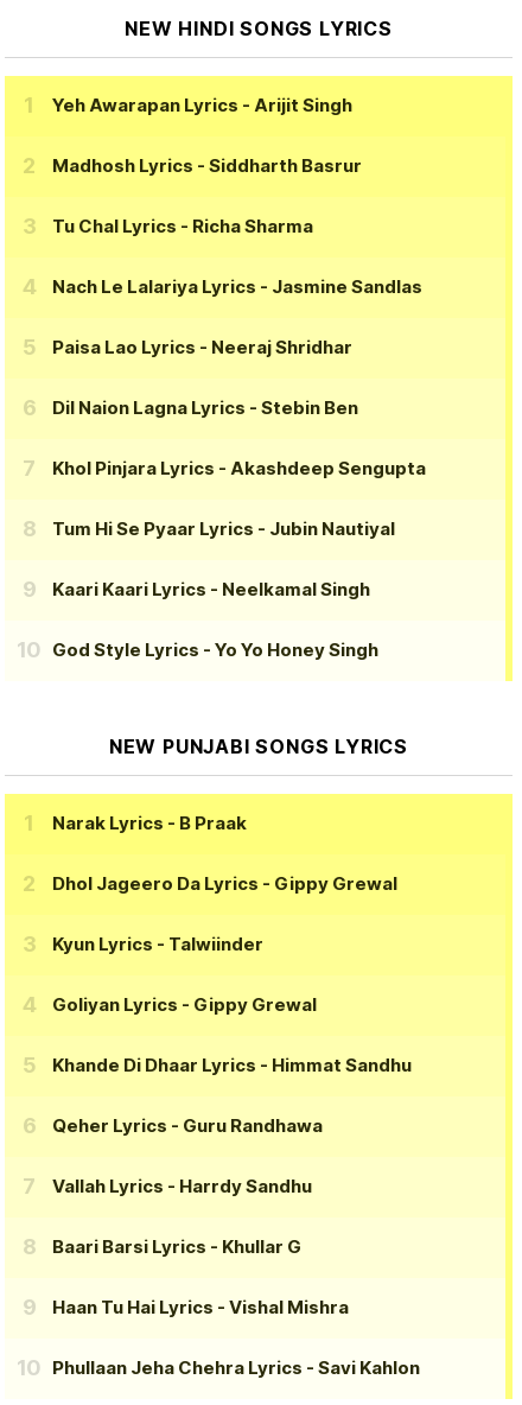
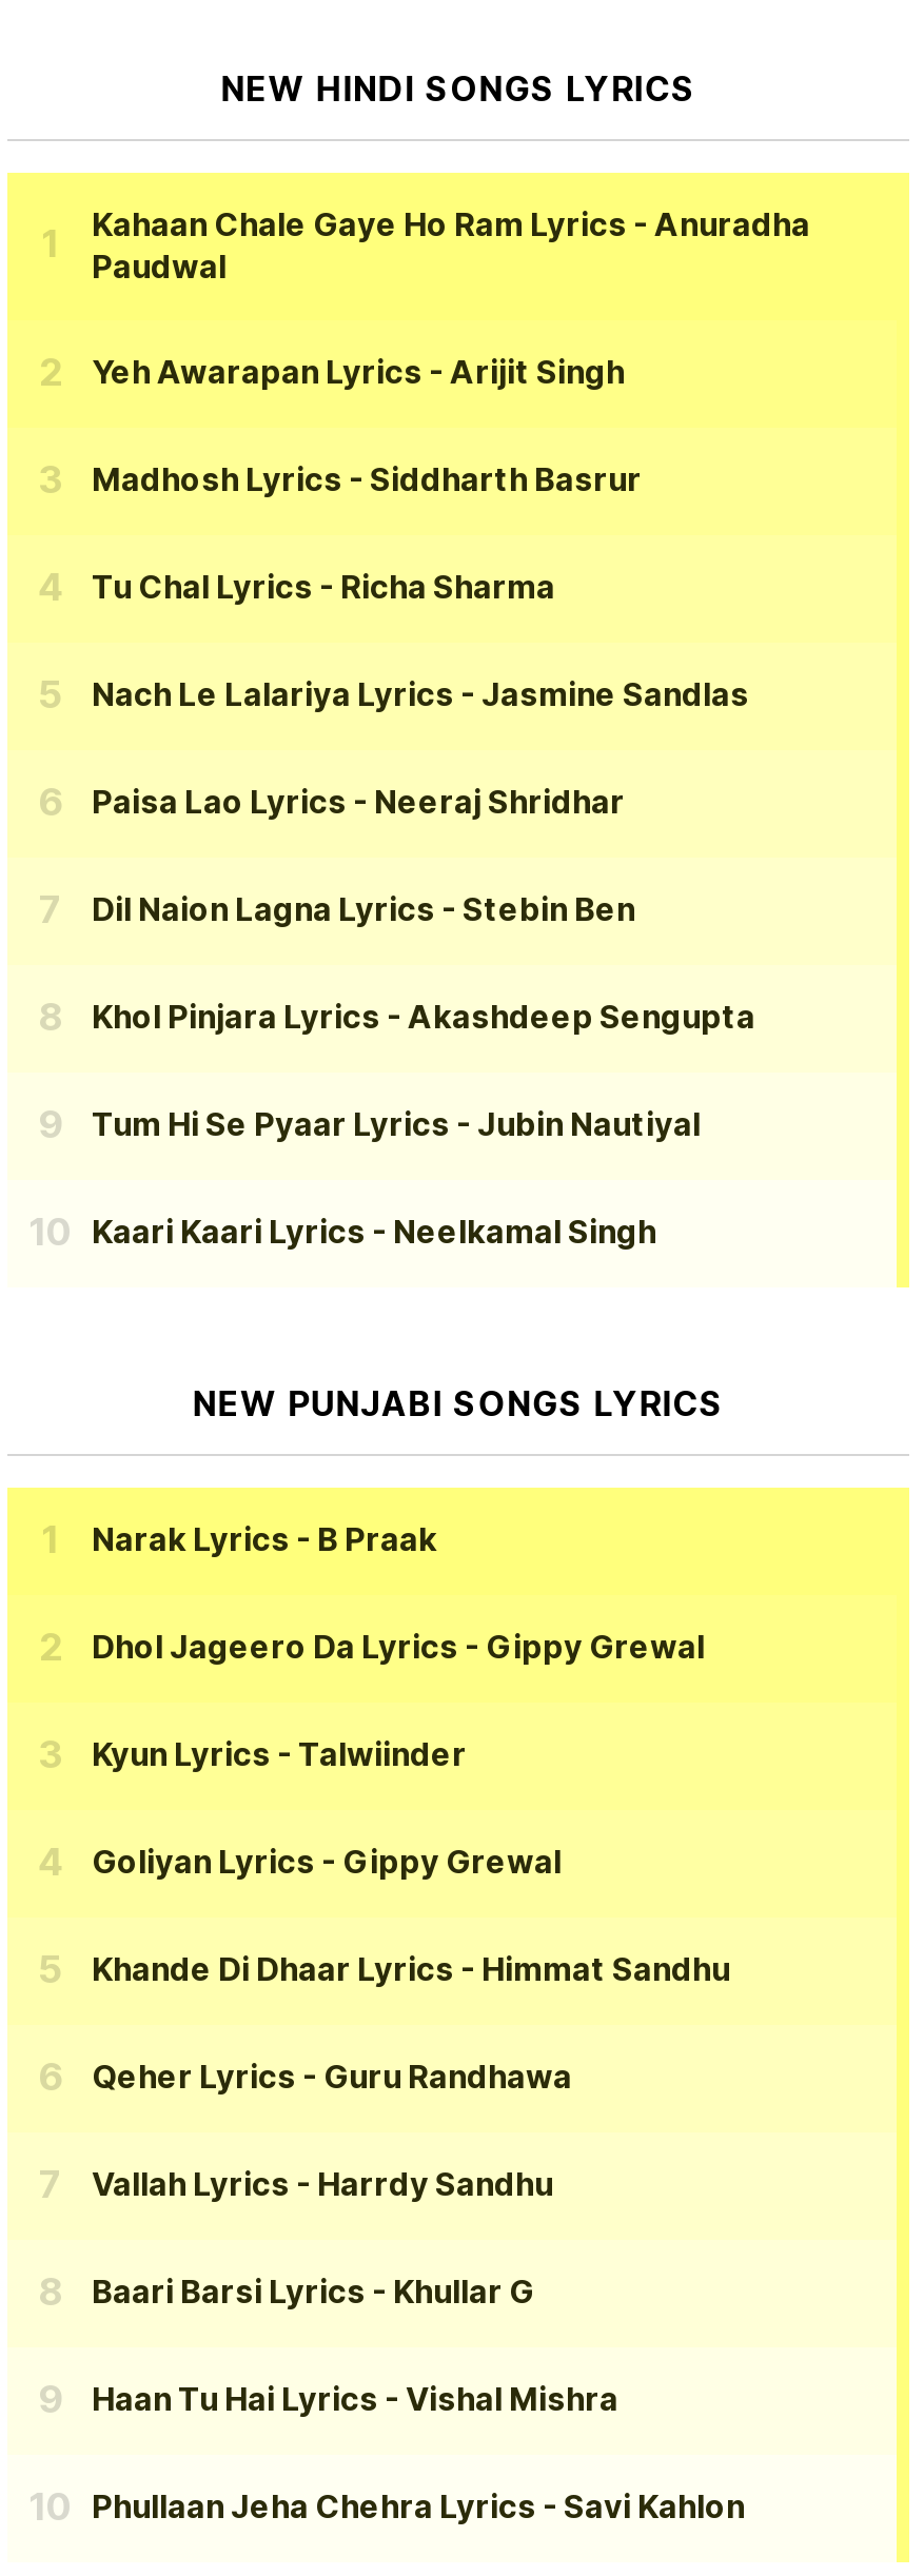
none -> [92,204,810,286] Kahaan Chale Gaye Ho Ram Lyrics - Anuradha | Paudwal
moved [52,94,426,601] -> [92,352,755,1252]: Yeh Awarapan Lyrics - Arijit Singh | Madhosh Lyrics - Siddharth Basrur | Tu Chal Lyrics - Richa Sharma | ... | Tum Hi Se Pyaar Lyrics - Jubin Nautiyal | Kaari Kaari Lyrics - Neelkamal Singh
[52,639,378,661] God Style Lyrics - Yo Yo Honey Singh -> none

